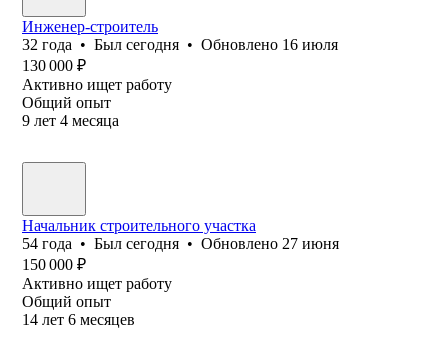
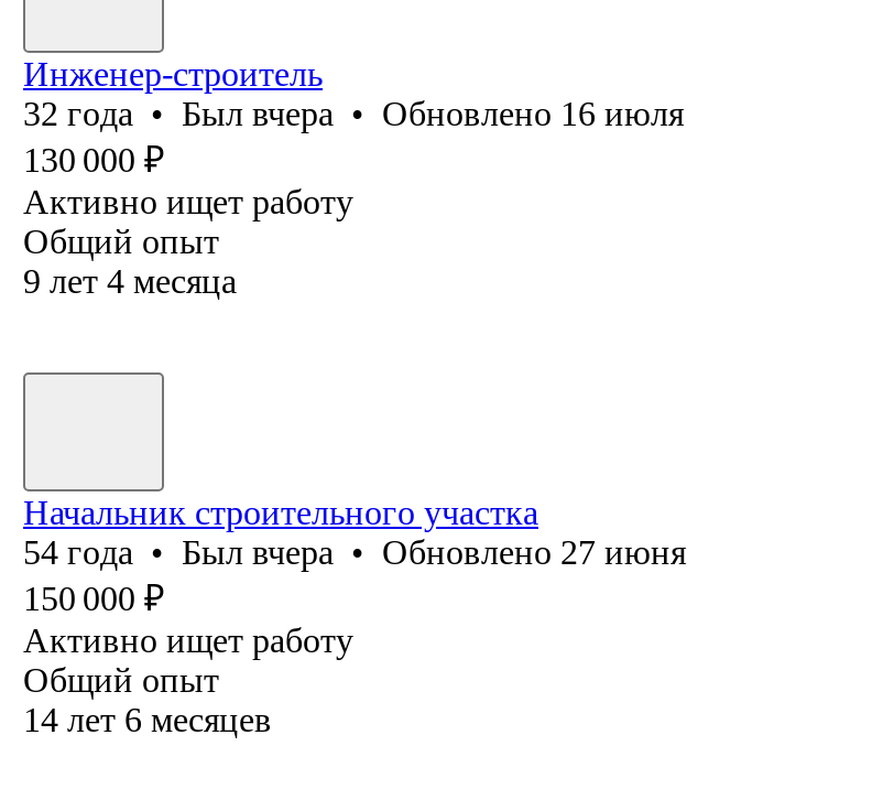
[22,36,338,53] 32 года • Был сегодня • Обновлено 16 июля -> [23,95,684,132] 32 года • Был вчера • Обновлено 16 июля
[22,235,339,252] 54 года • Был сегодня • Обновлено 27 июня -> [23,533,686,571] 54 года • Был вчера • Обновлено 27 июня

